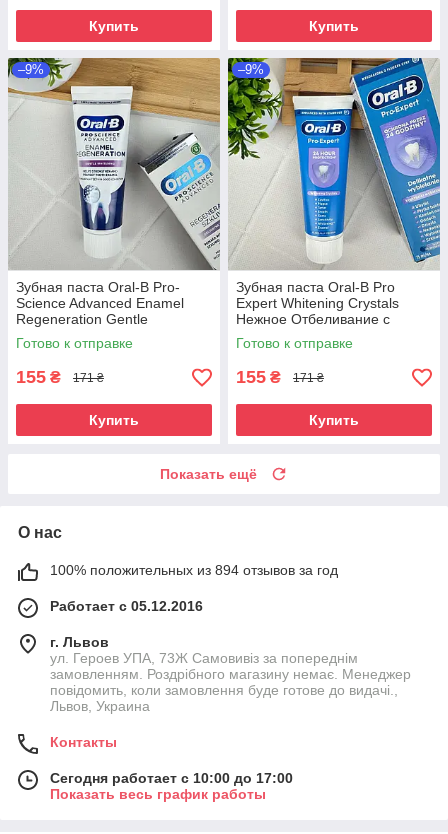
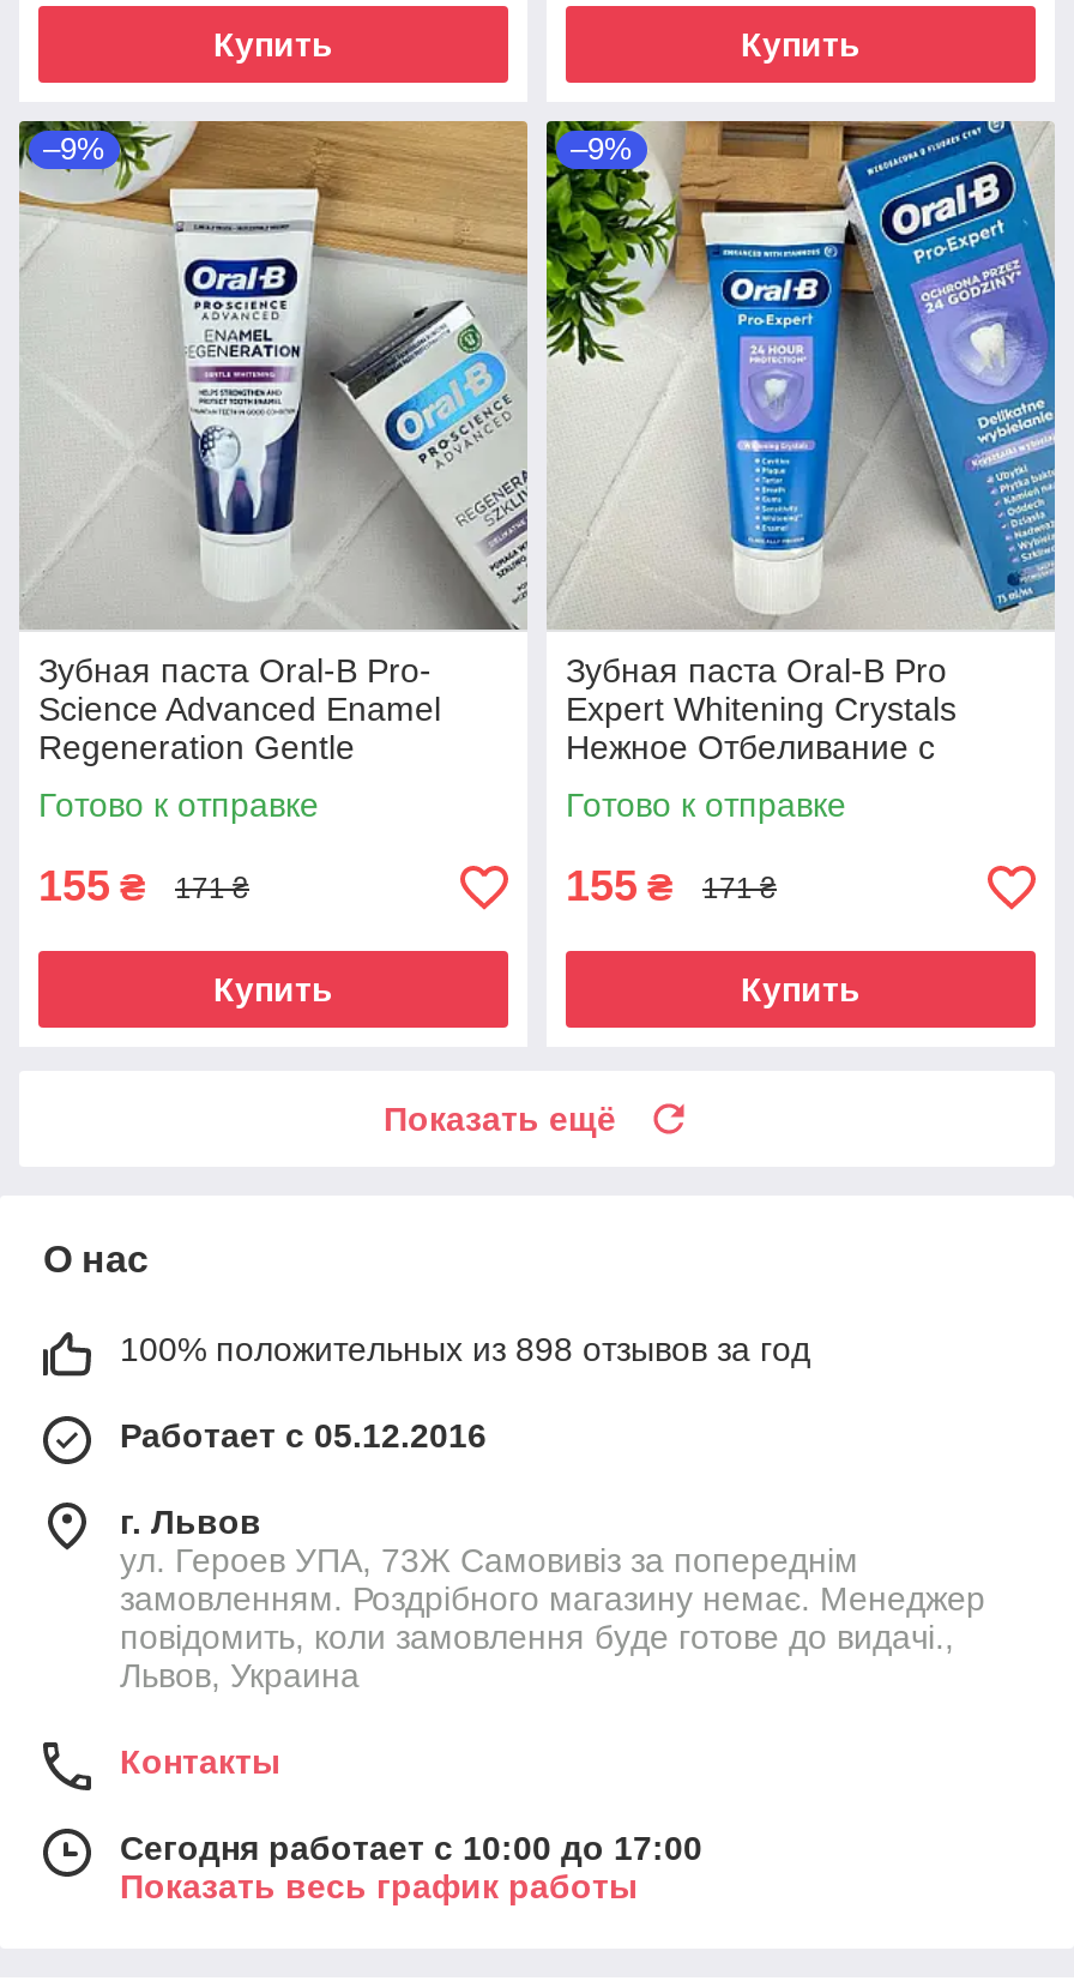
[50,562,338,578] 100% положительных из 894 отзывов за год -> [120,1331,810,1369] 100% положительных из 898 отзывов за год

